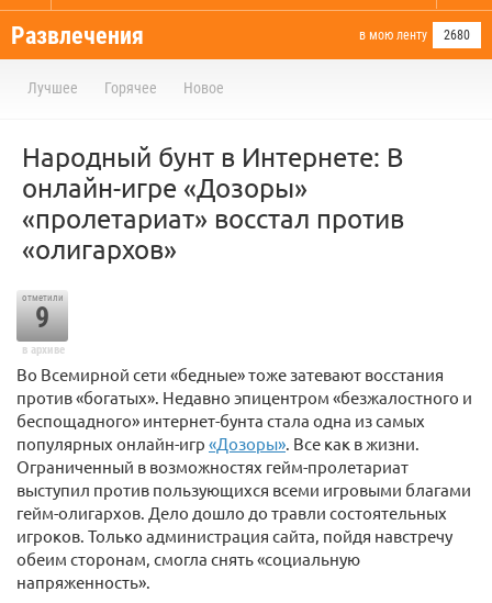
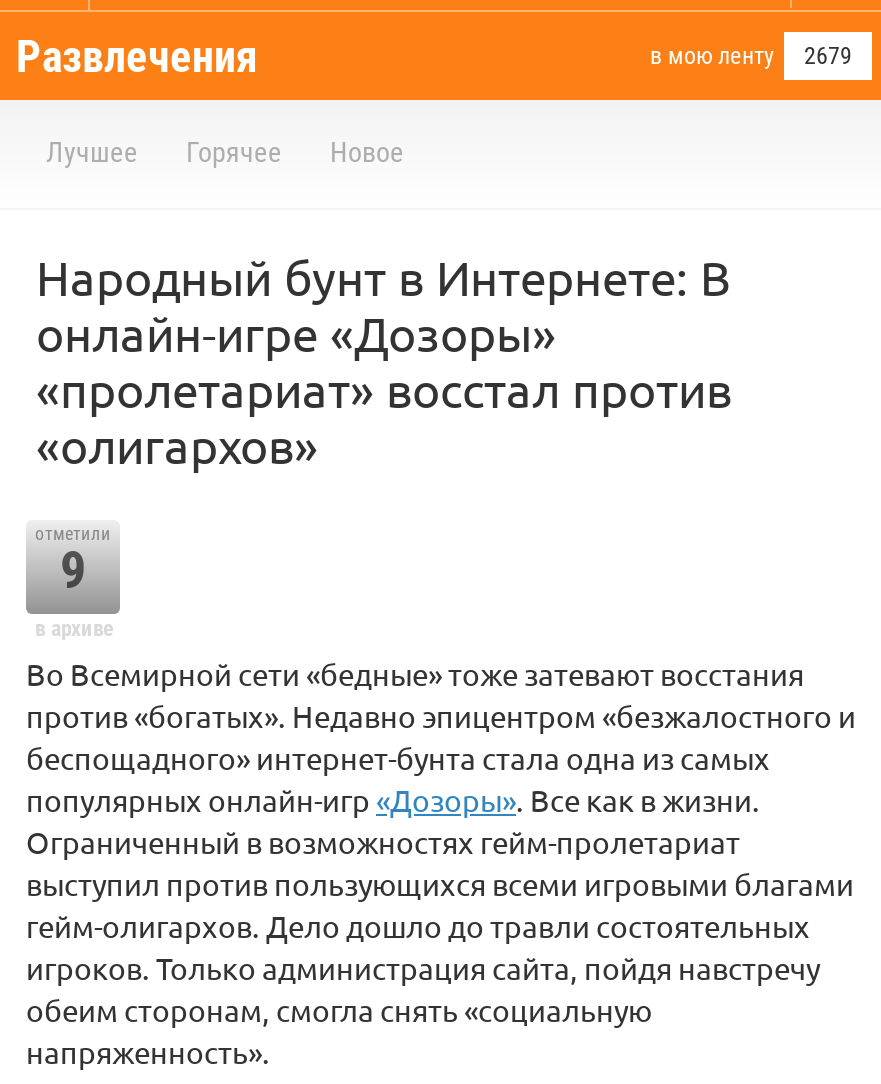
[359,27,470,43] в мою ленту 2680 -> [650,42,852,70] в мою ленту 2679

